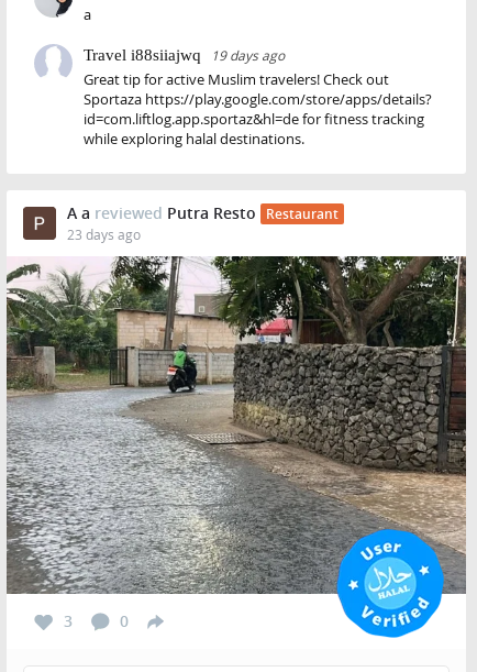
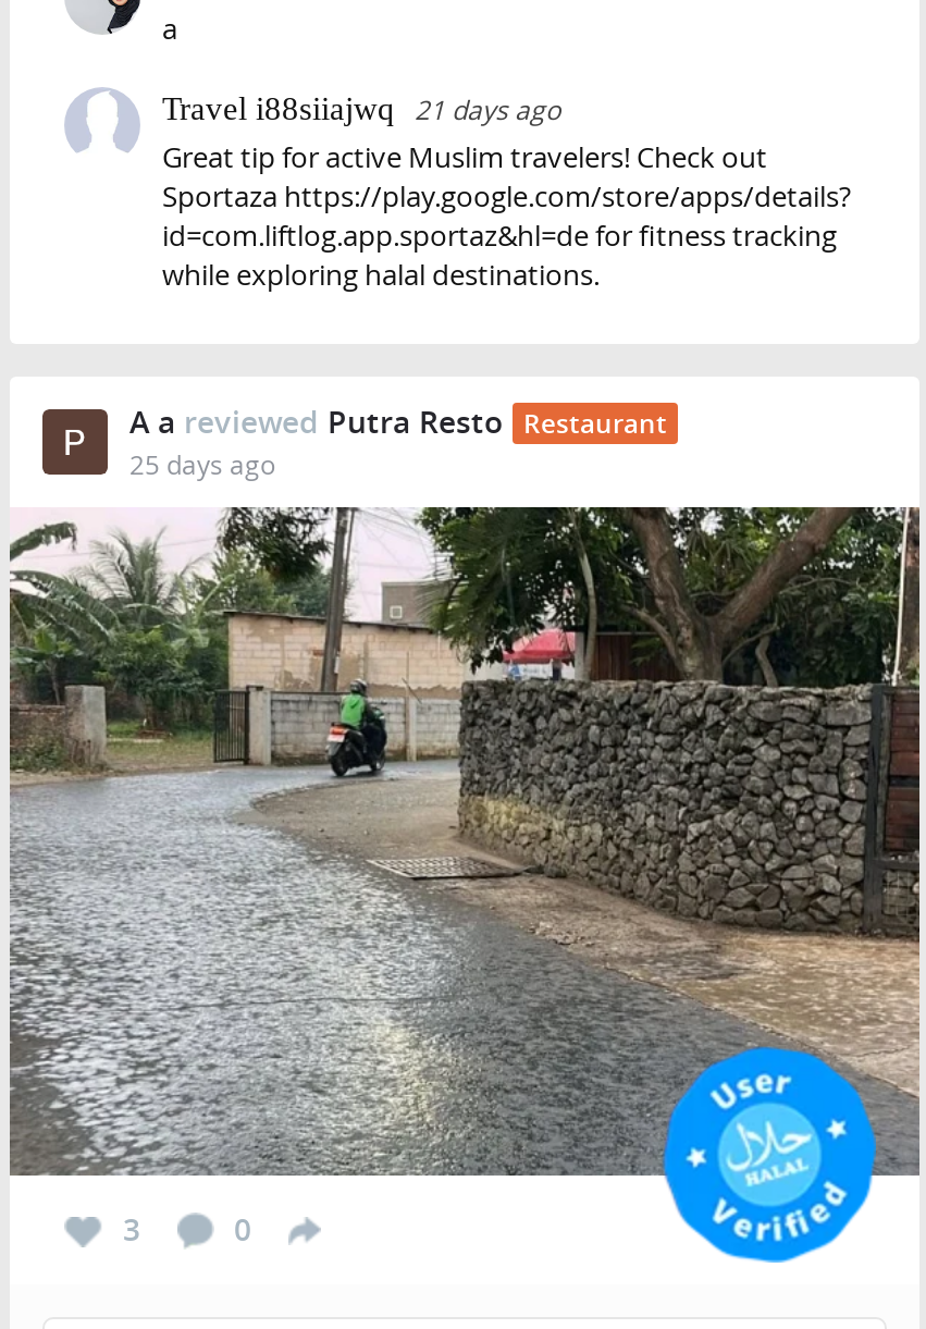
[84,46,285,64] Travel i88siiajwq 19 days ago -> [162,91,560,126] Travel i88siiajwq 21 days ago
[67,225,141,243] 23 days ago -> [129,446,275,481] 25 days ago

